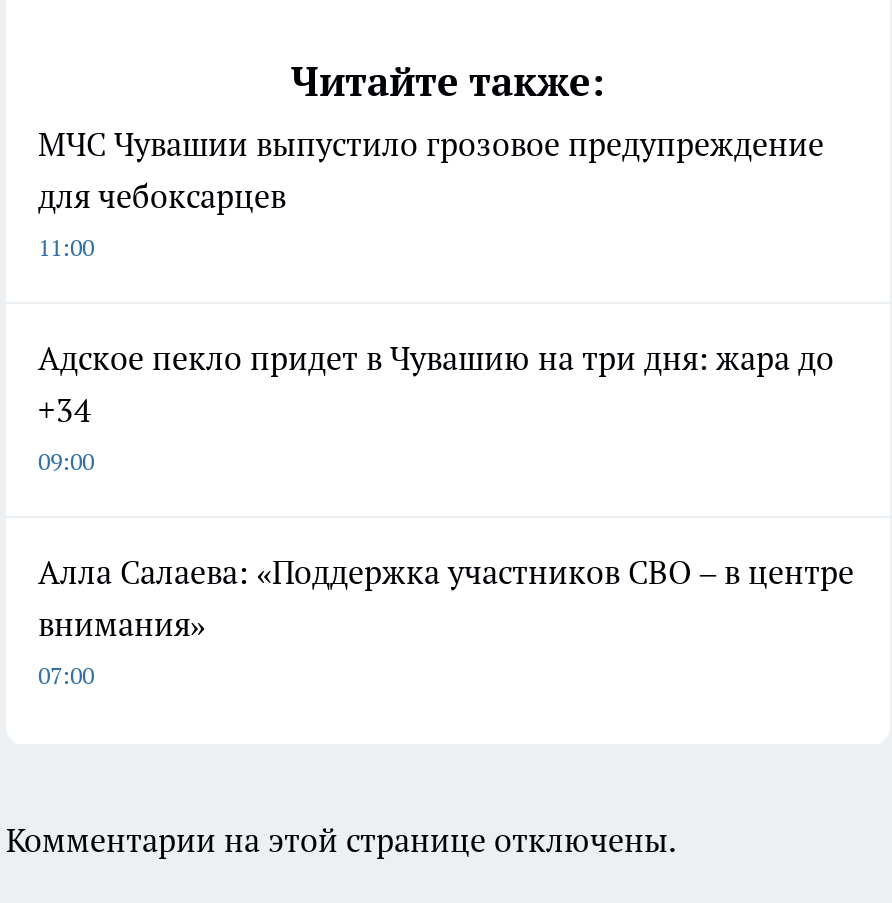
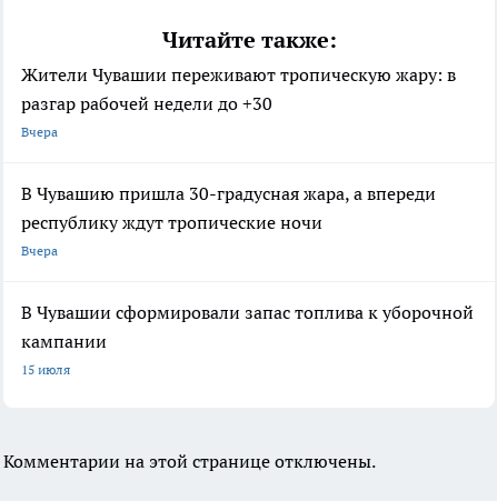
[38,123,824,261] МЧС Чувашии выпустило грозовое предупреждение | для чебоксарцев | 11:00 -> [21,63,456,140] Жители Чувашии переживают тропическую жару: в | разгар рабочей недели до +30 | Вчера
[38,337,834,475] Адское пекло придет в Чувашию на три дня: жара до | +34 | 09:00 -> [21,182,436,258] В Чувашию пришла 30-градусная жара, а впереди | республику ждут тропические ночи | Вчера
[38,551,854,689] Алла Салаева: «Поддержка участников СВО – в центре | внимания» | 07:00 -> [21,301,474,377] В Чувашии сформировали запас топлива к уборочной | кампании | 15 июля

